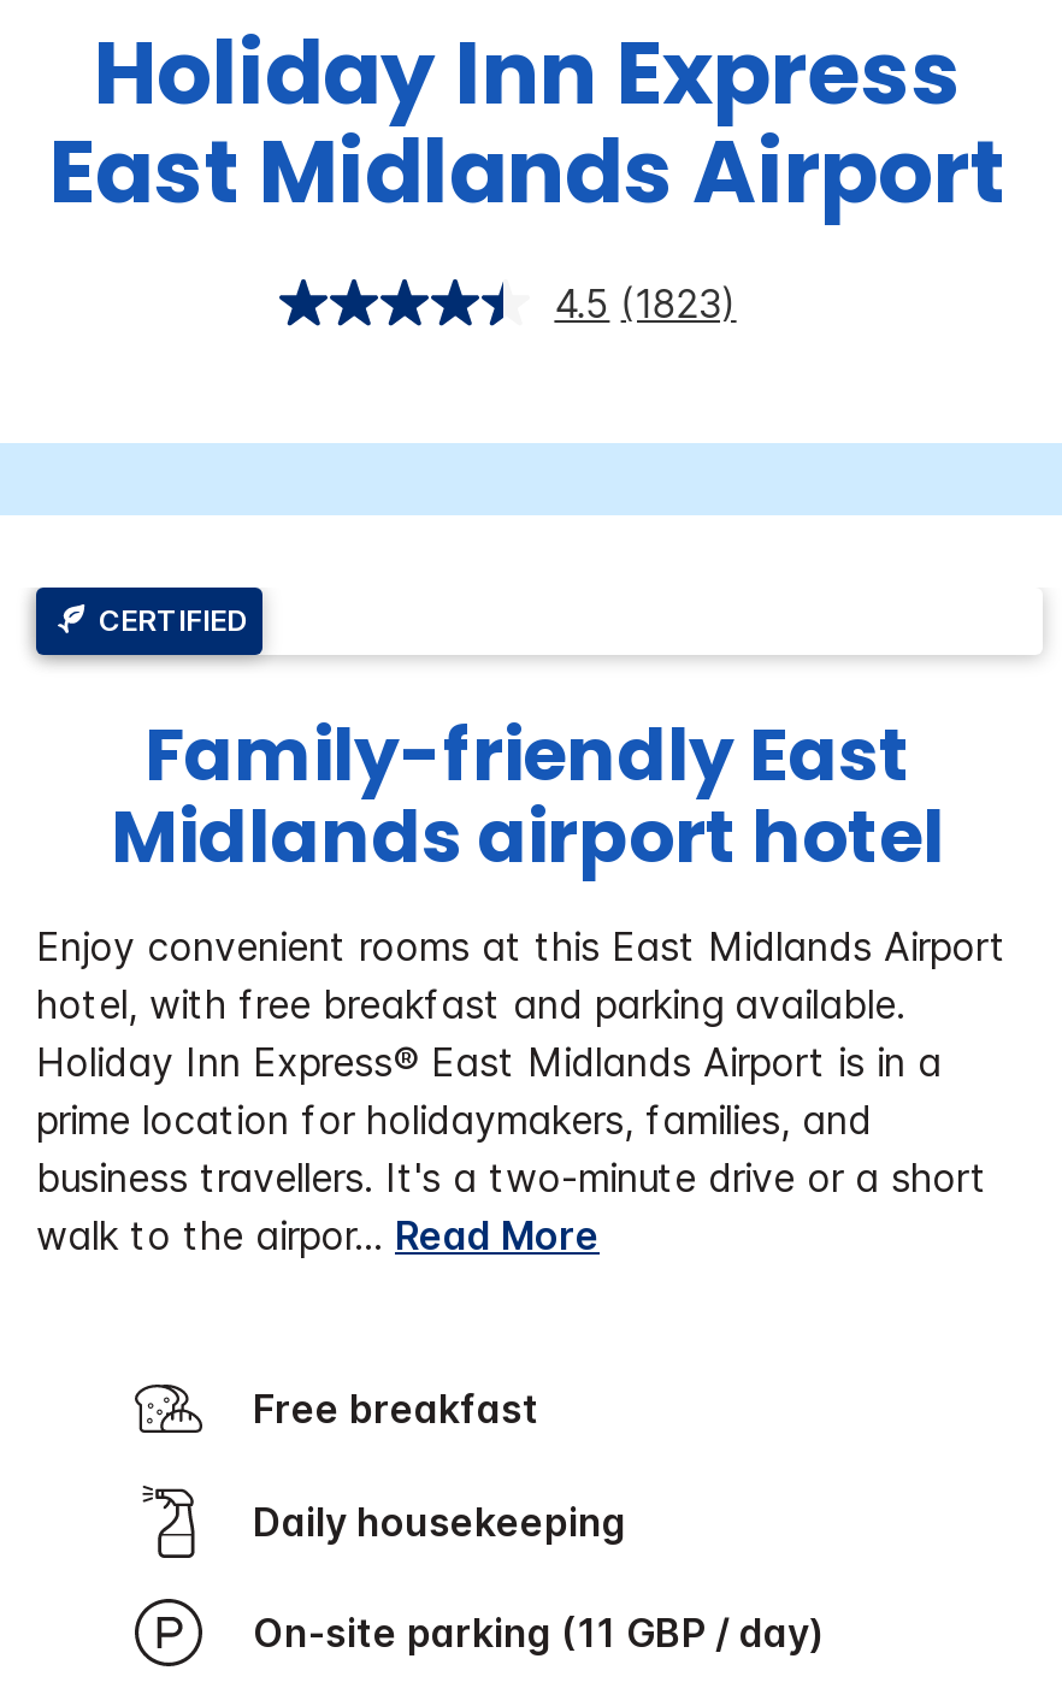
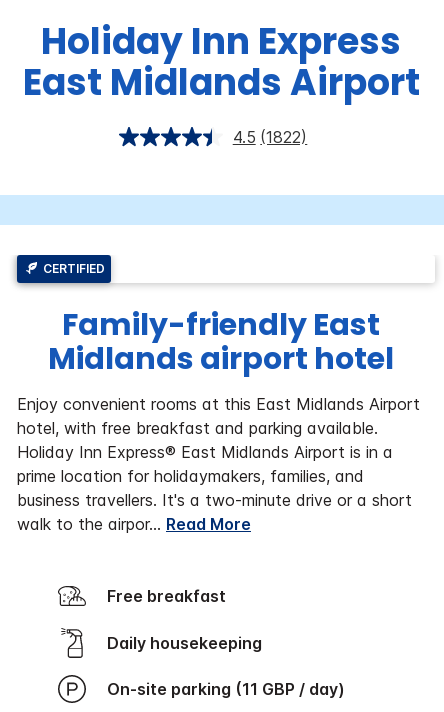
[554,280,736,328] 4.5 (1823) -> [233,127,307,147] 4.5 (1822)

